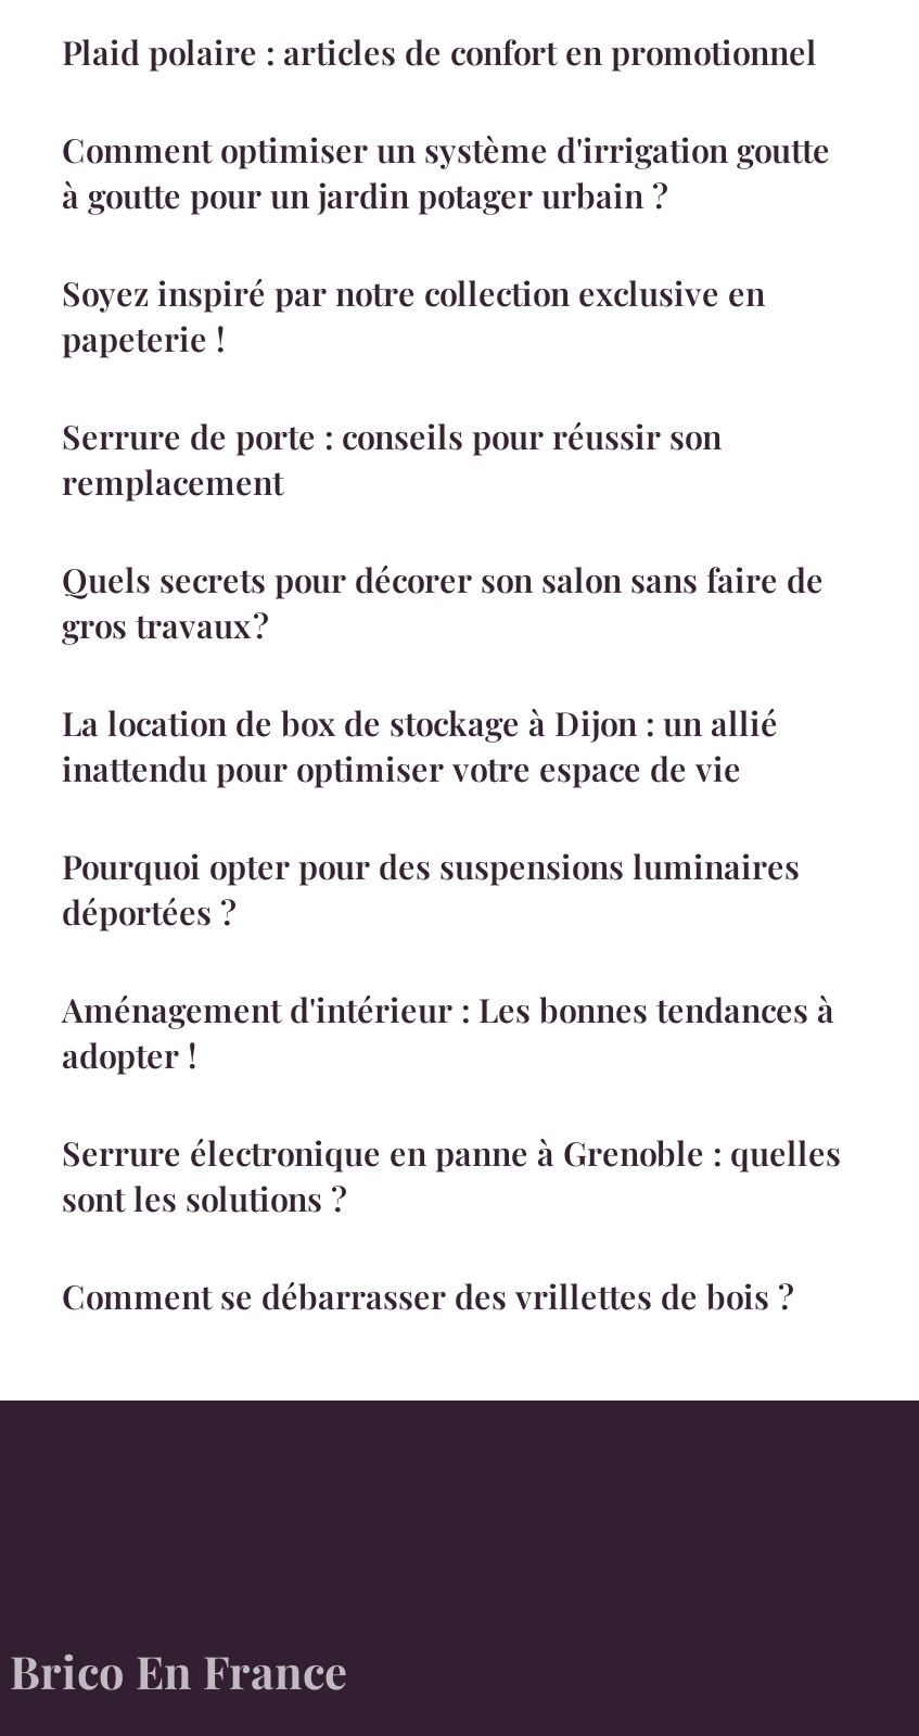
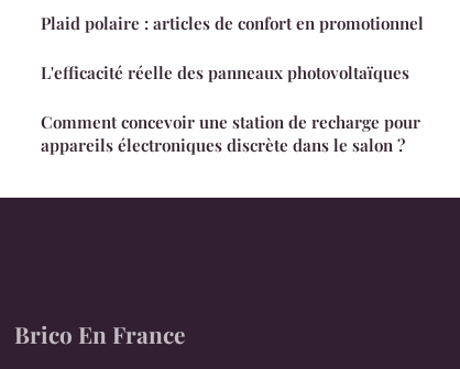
[62,127,841,1317] Comment optimiser un système d'irrigation goutte | à goutte pour un jardin potager urbain ? | Soyez inspiré par notre collection exclusive en | papeterie ! | Serrure de porte : conseils pour réussir son | remplacement | Quels secrets pour décorer son salon sans faire de | gros travaux ? | La location de box de stockage à Dijon : un allié | inattendu pour optimiser votre espace de vie | Pourquoi opter pour des suspensions luminaires | déportées ? | Aménagement d'intérieur : Les bonnes tendances à | adopter ! | Serrure électronique en panne à Grenoble : quelles | sont les solutions ? | Comment se débarrasser des vrillettes de bois ? -> [41,62,420,156] L'efficacité réelle des panneaux photovoltaïques | Comment concevoir une station de recharge pour | appareils électroniques discrète dans le salon ?

